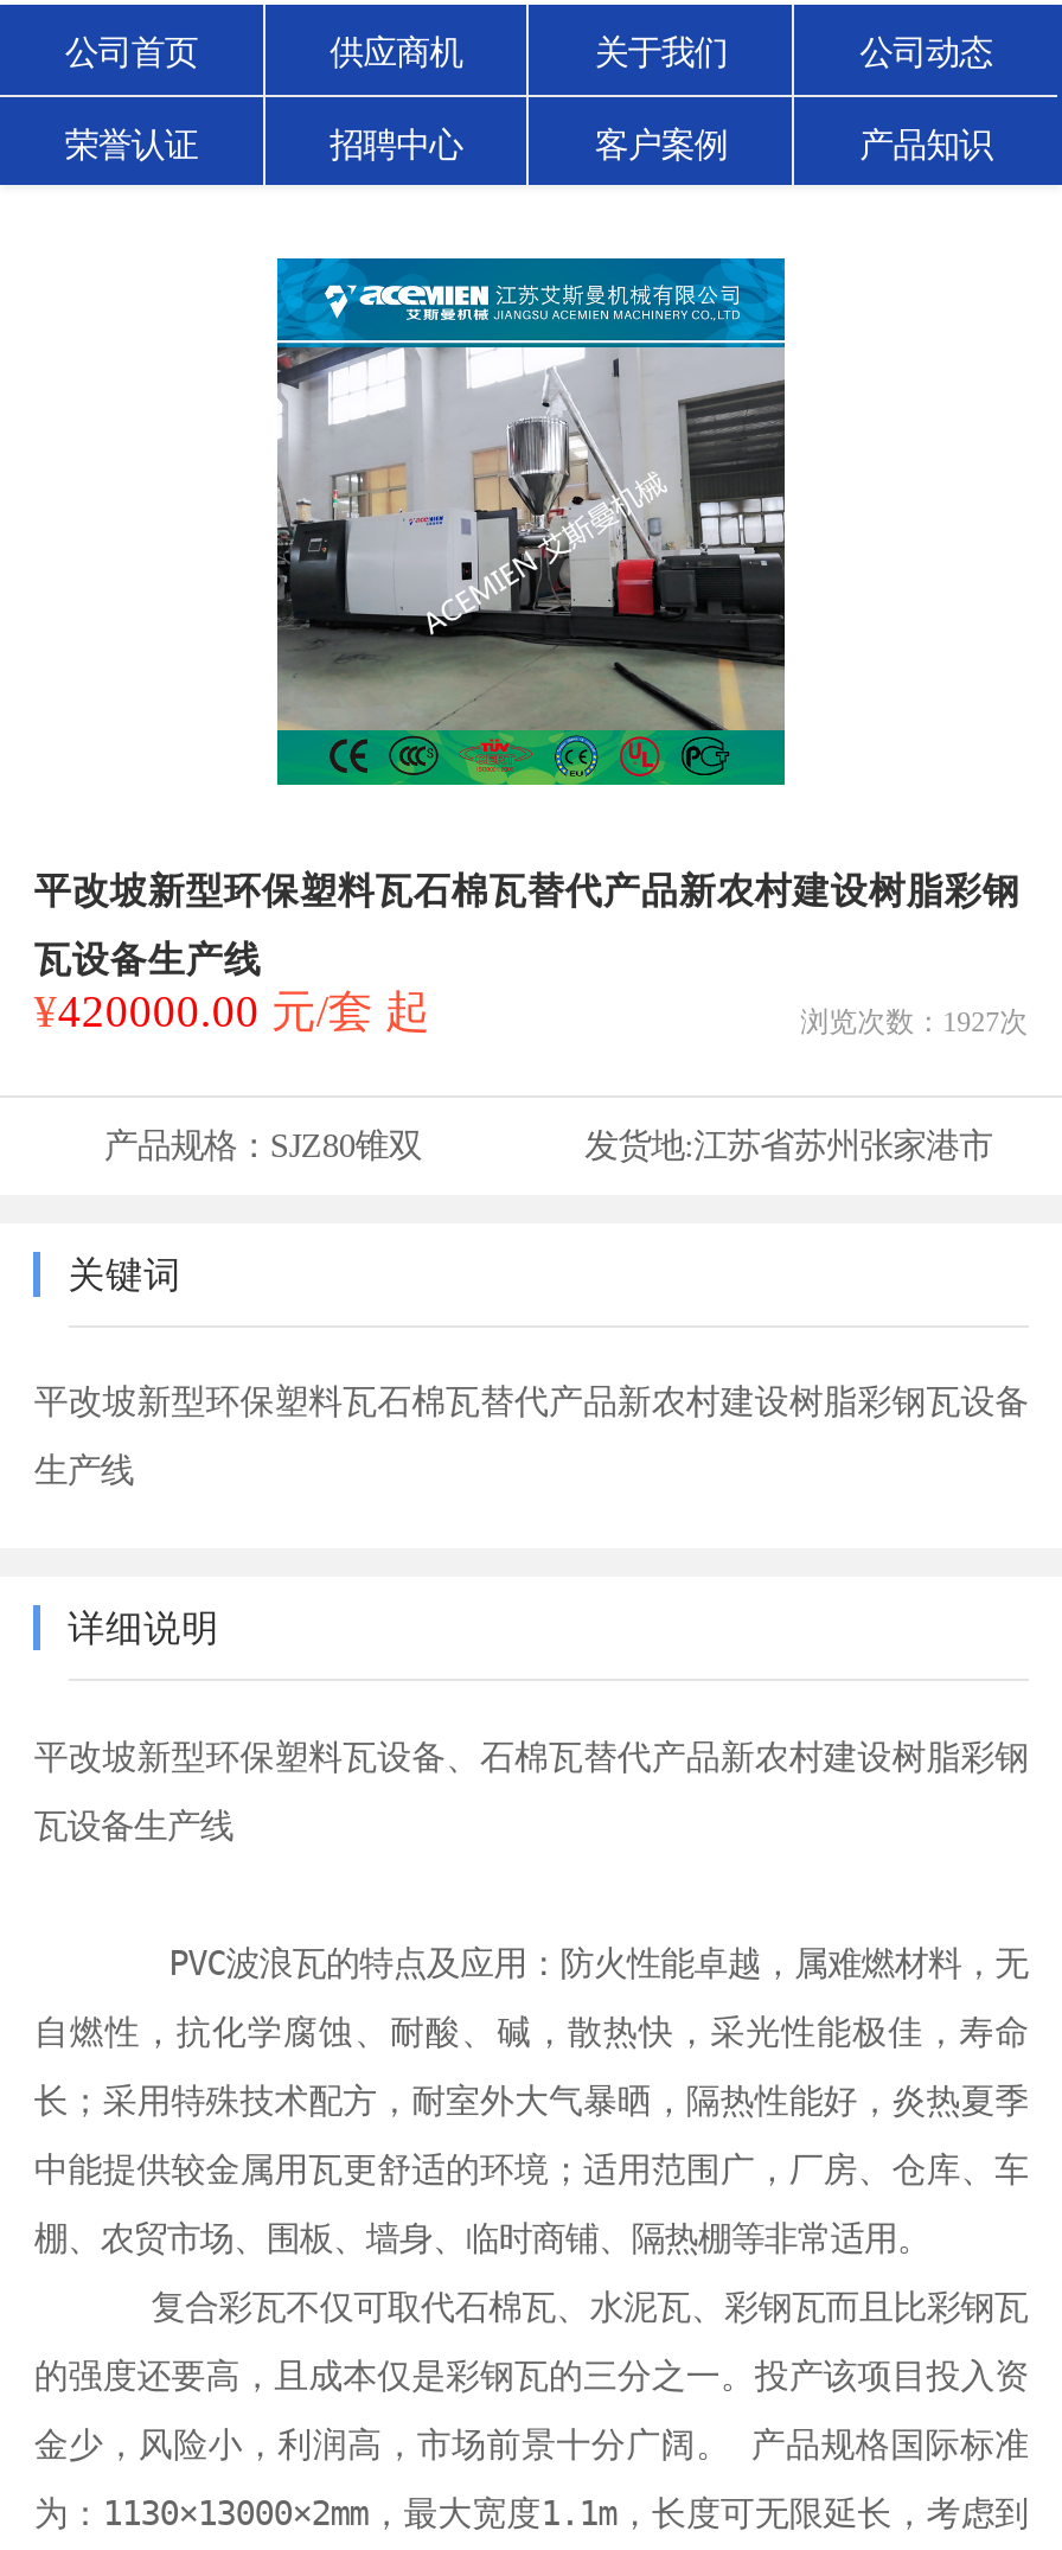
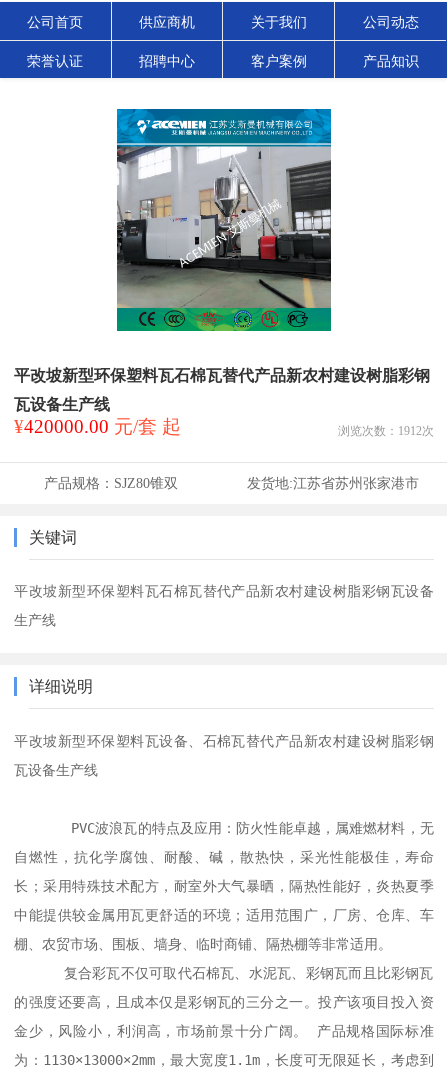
[801,1006,1028,1039] 浏览次数：1927次 -> [338,424,434,438] 浏览次数：1912次

